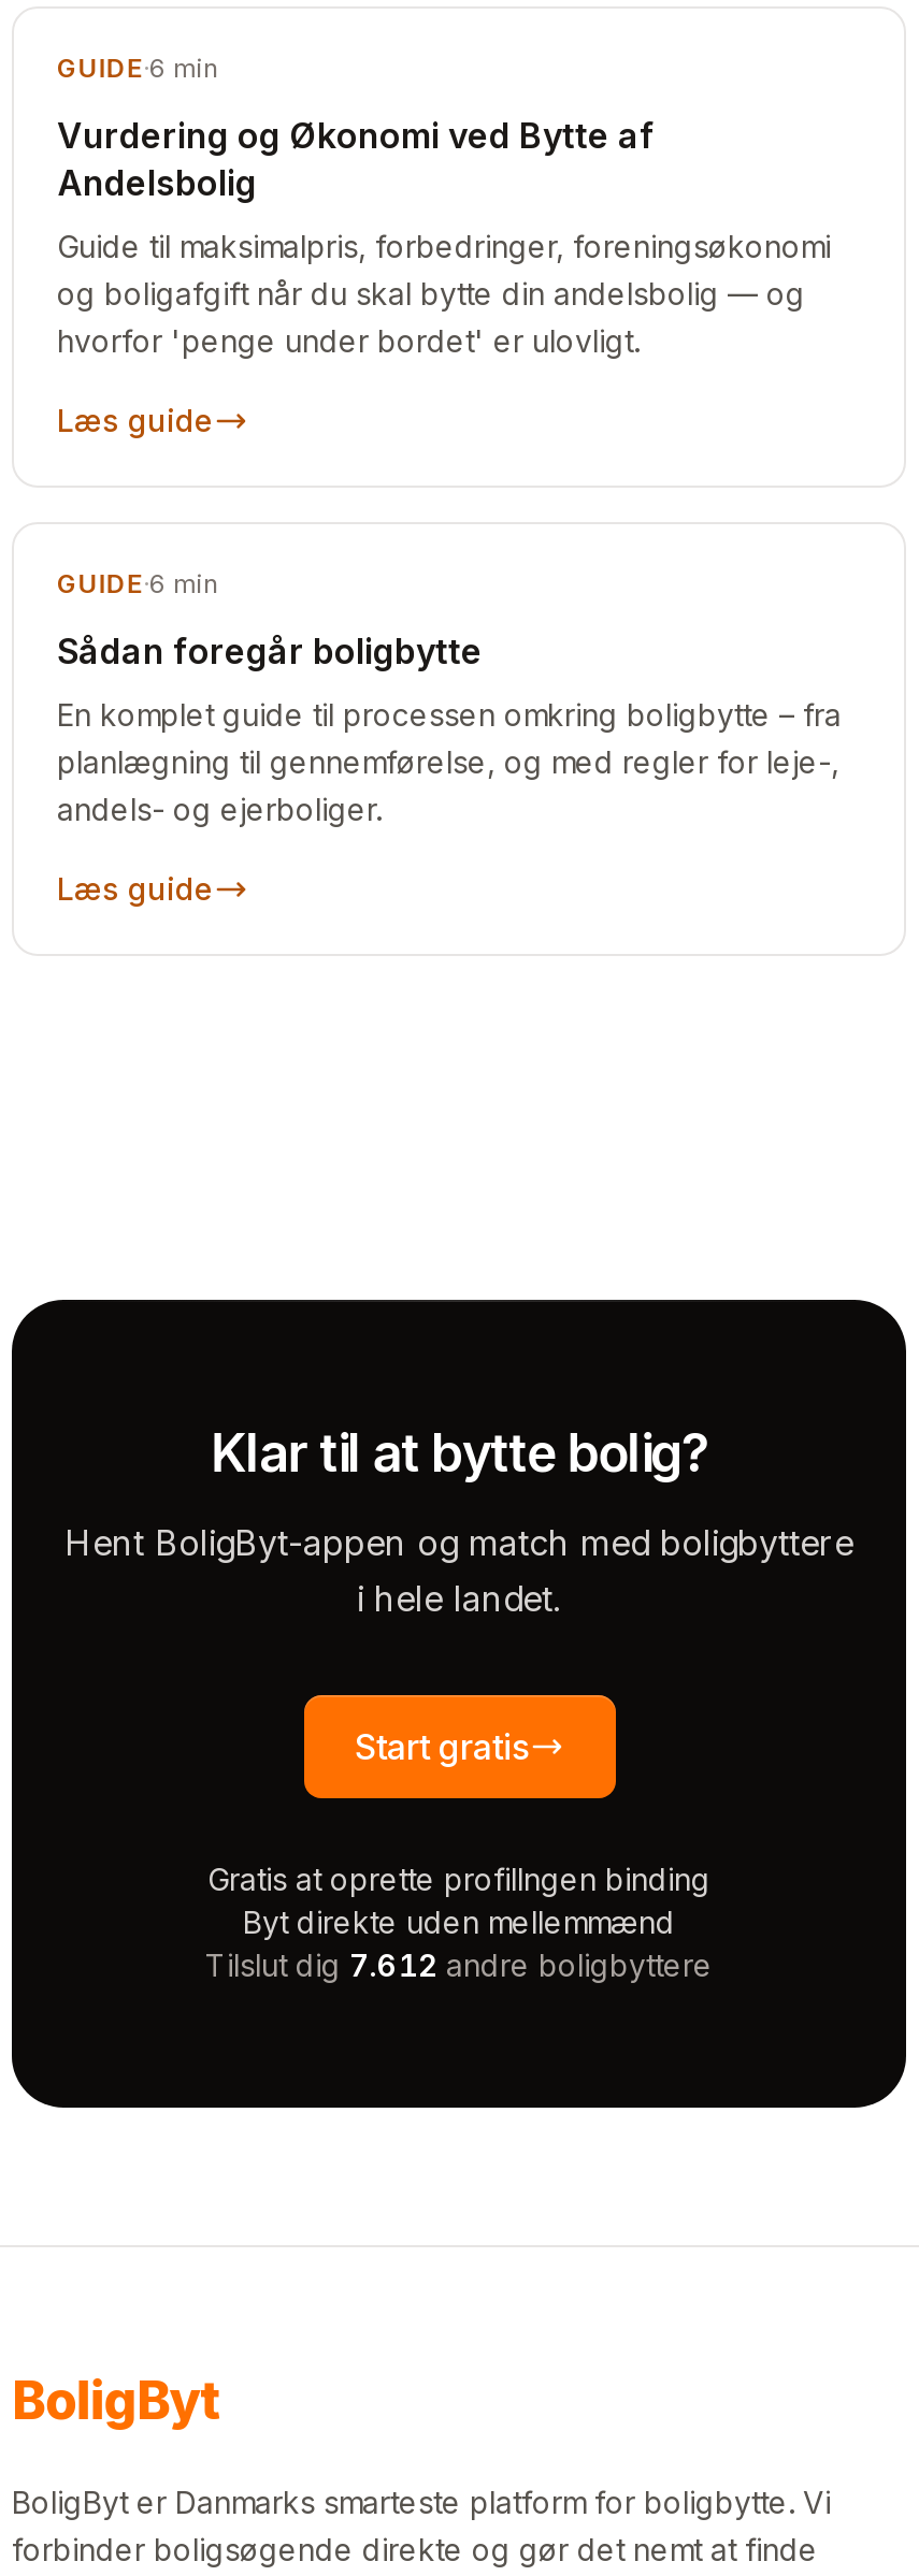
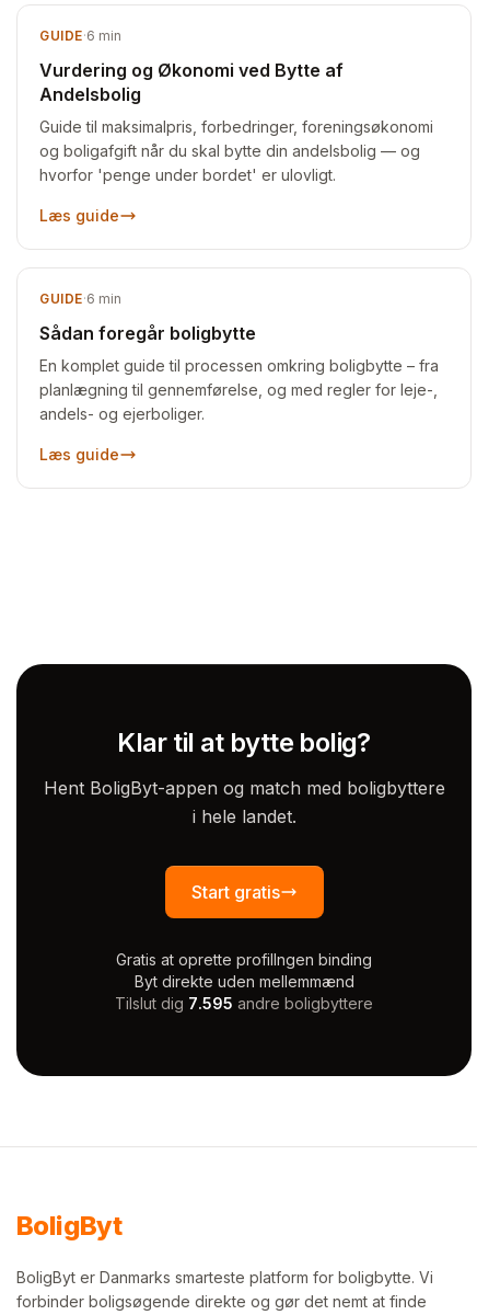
[205,1947,713,1983] Tilslut dig 7.612 andre boligbyttere -> [115,994,373,1013] Tilslut dig 7.595 andre boligbyttere

